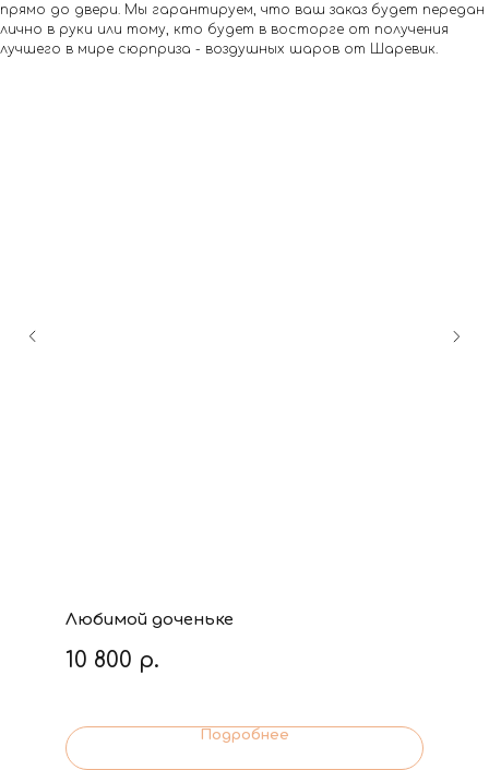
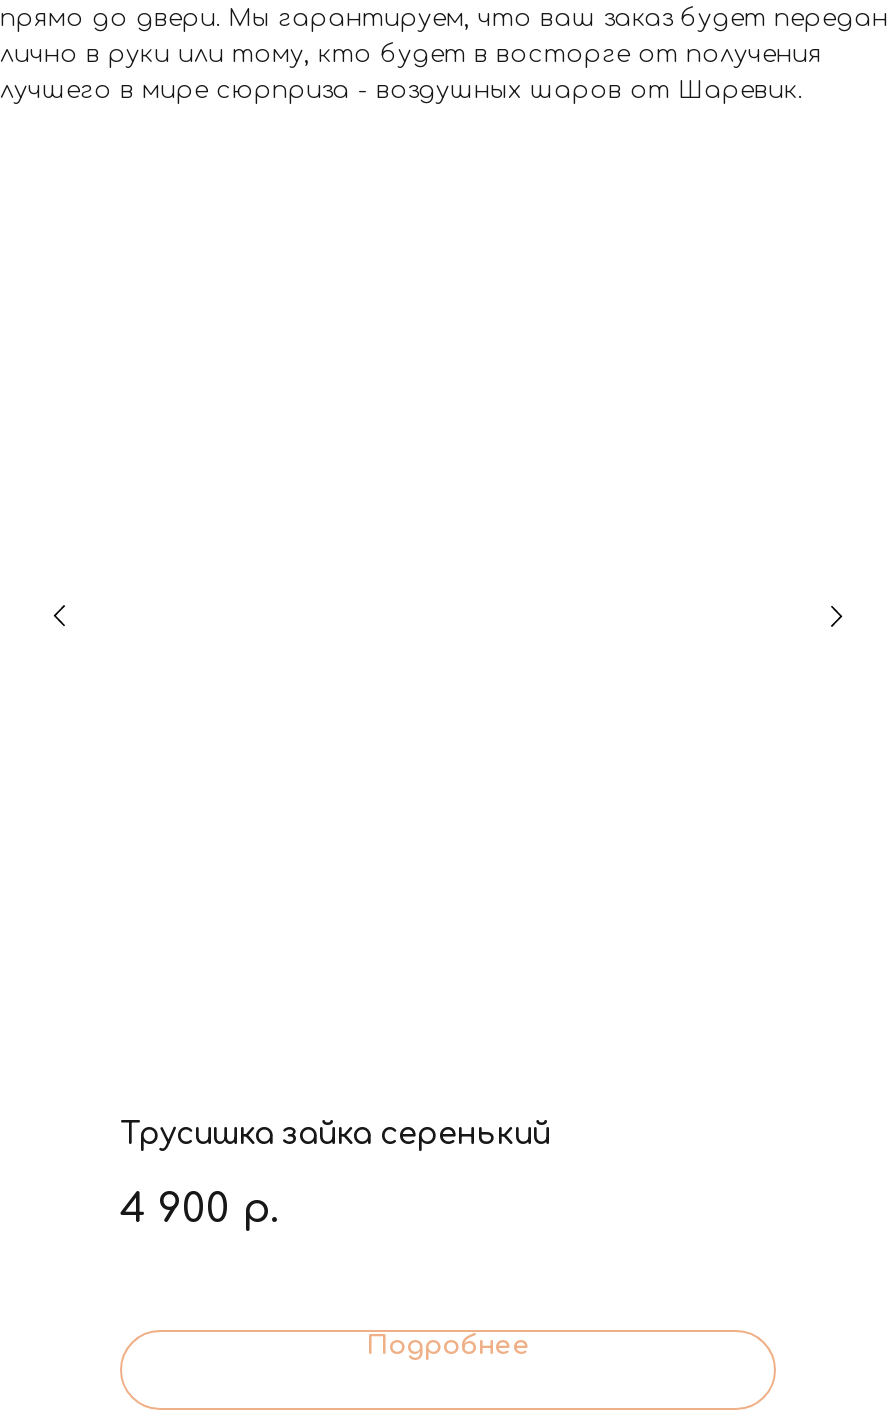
[65,611,234,629] Любимой доченьке -> [120,1118,550,1152] Трусишка зайка серенький
[65,648,159,673] 10 800 р. -> [120,1186,280,1232] 4 900 р.

